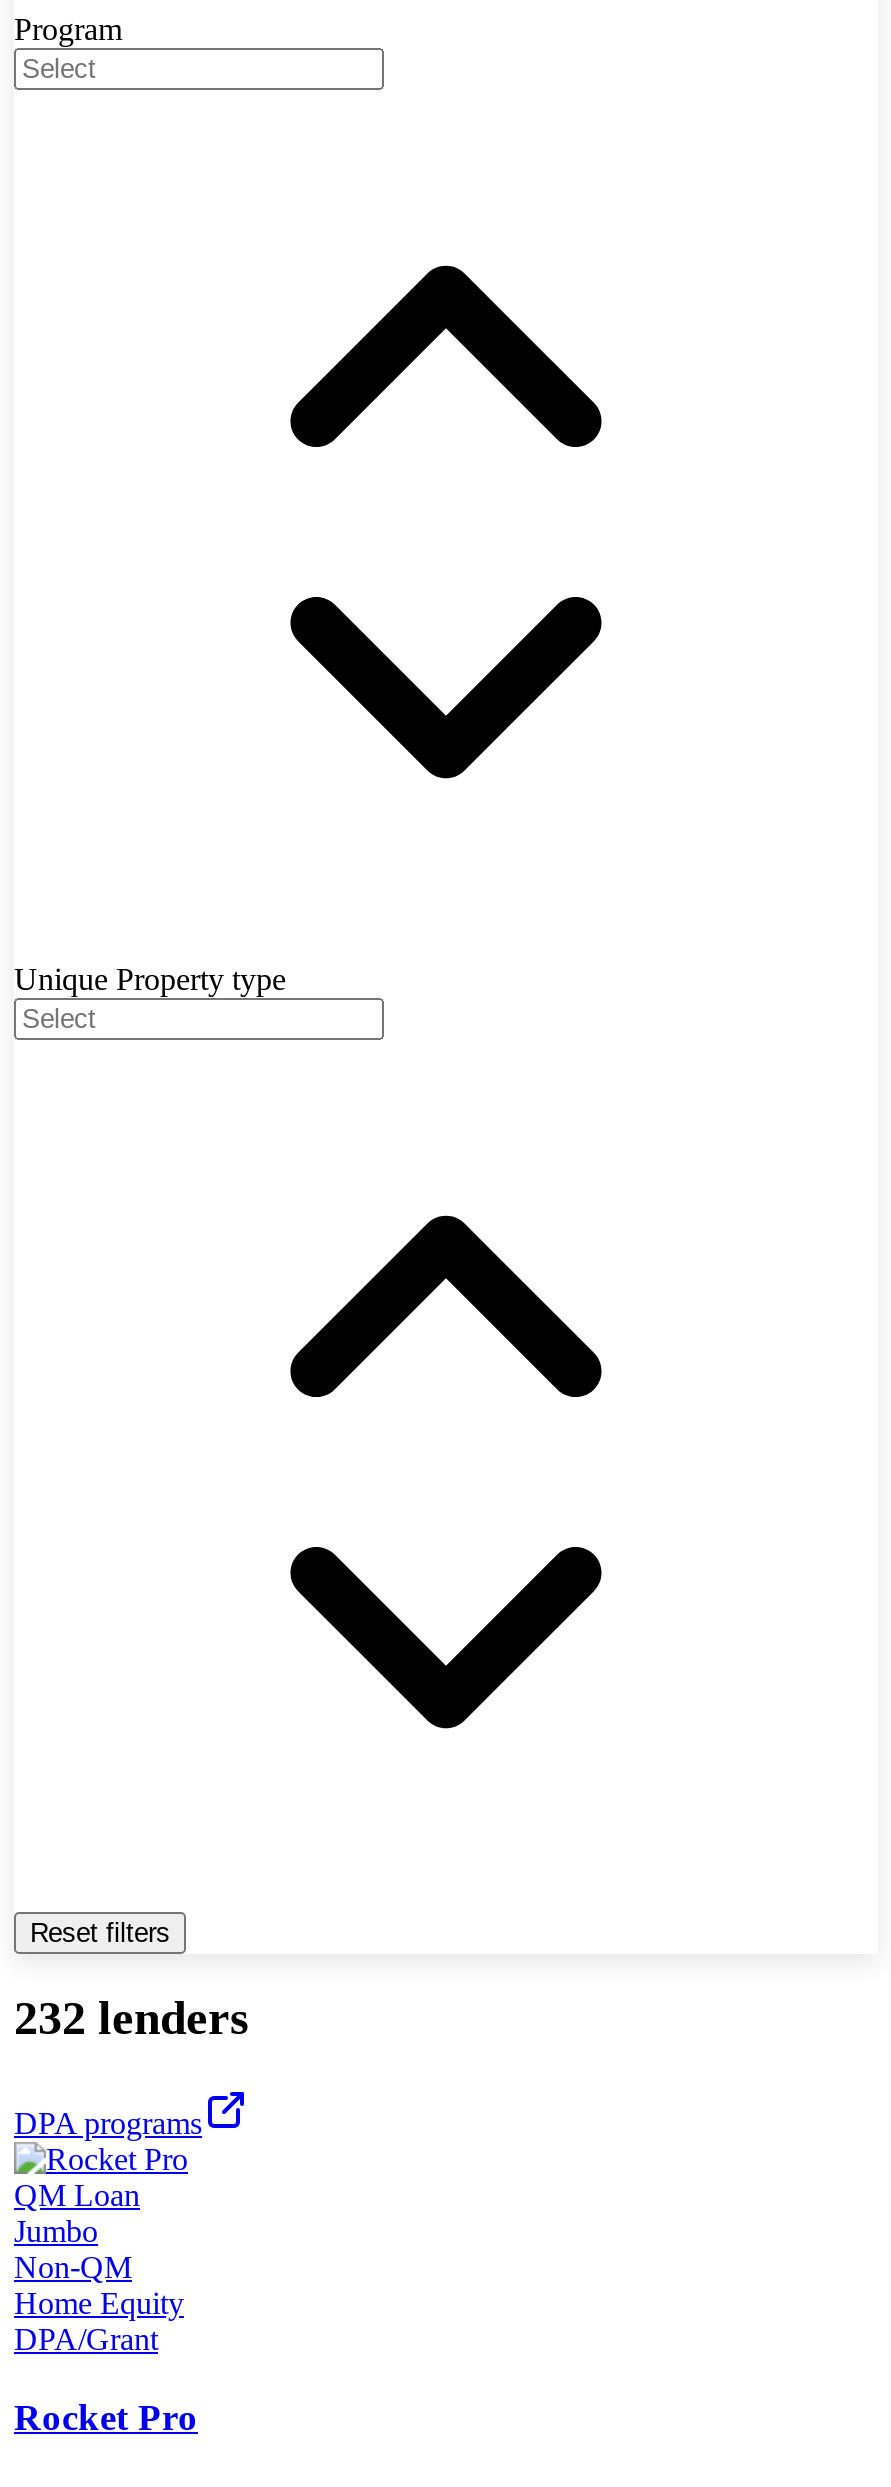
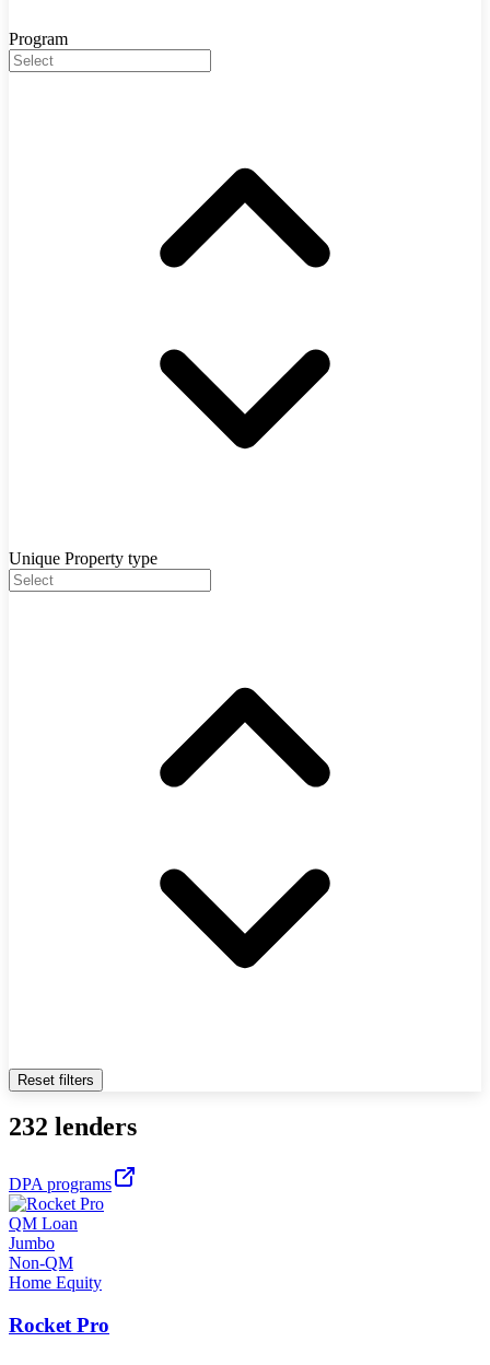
[14,2323,158,2357] DPA/Grant -> none

